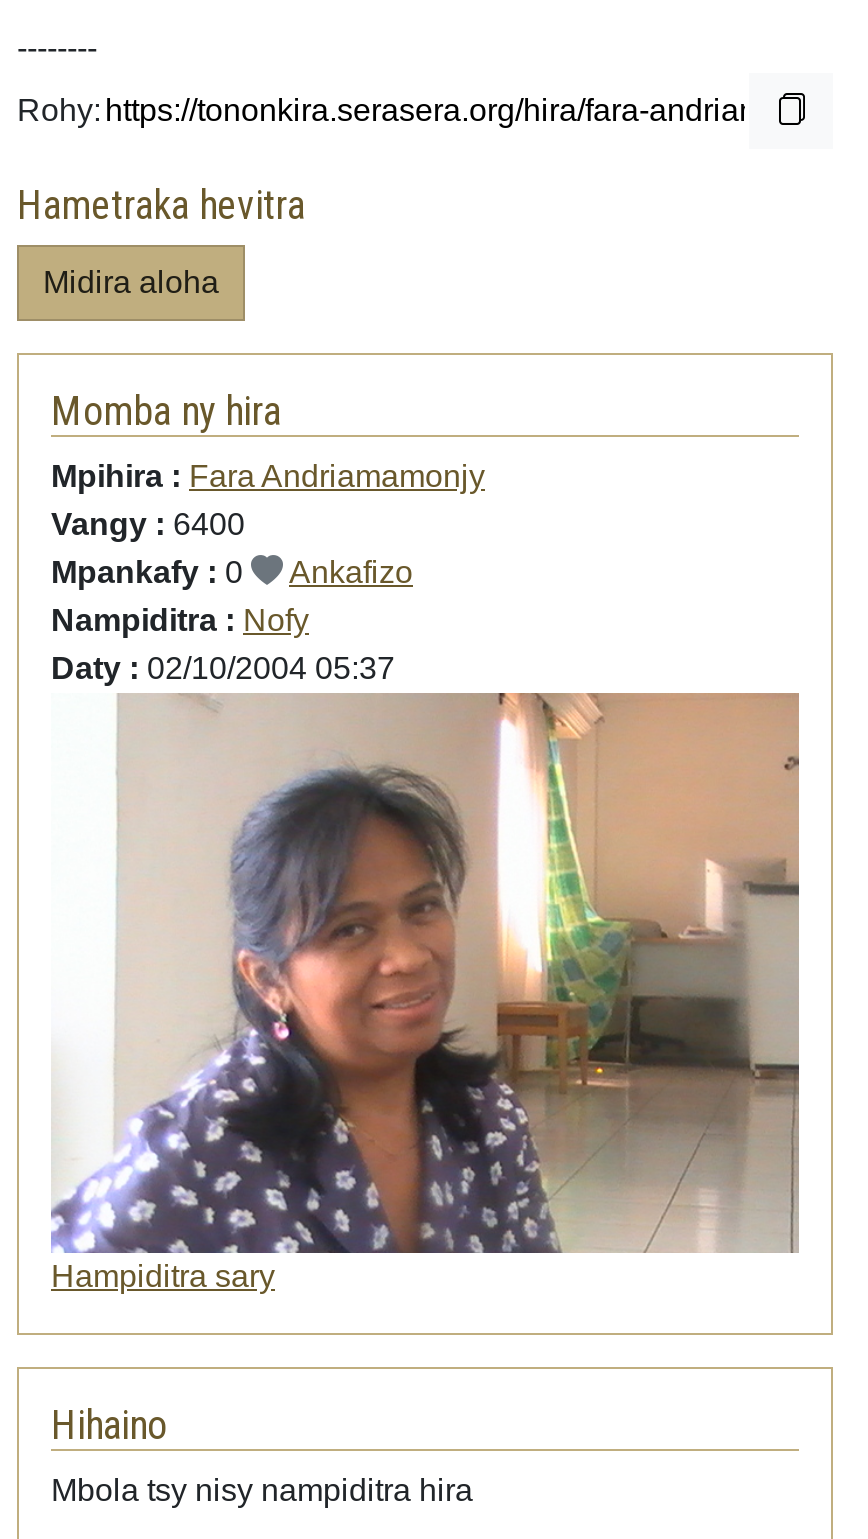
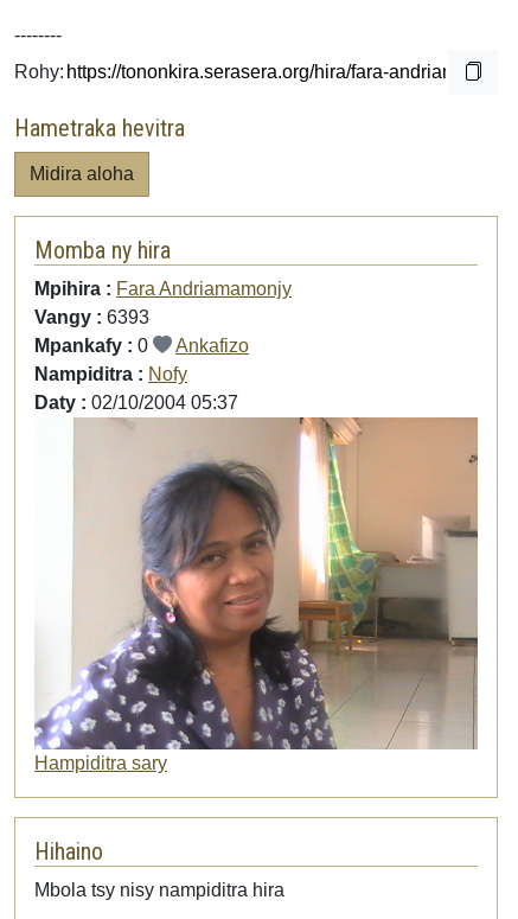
[51,507,245,541] Vangy : 6400 -> [34,307,149,327] Vangy : 6393

